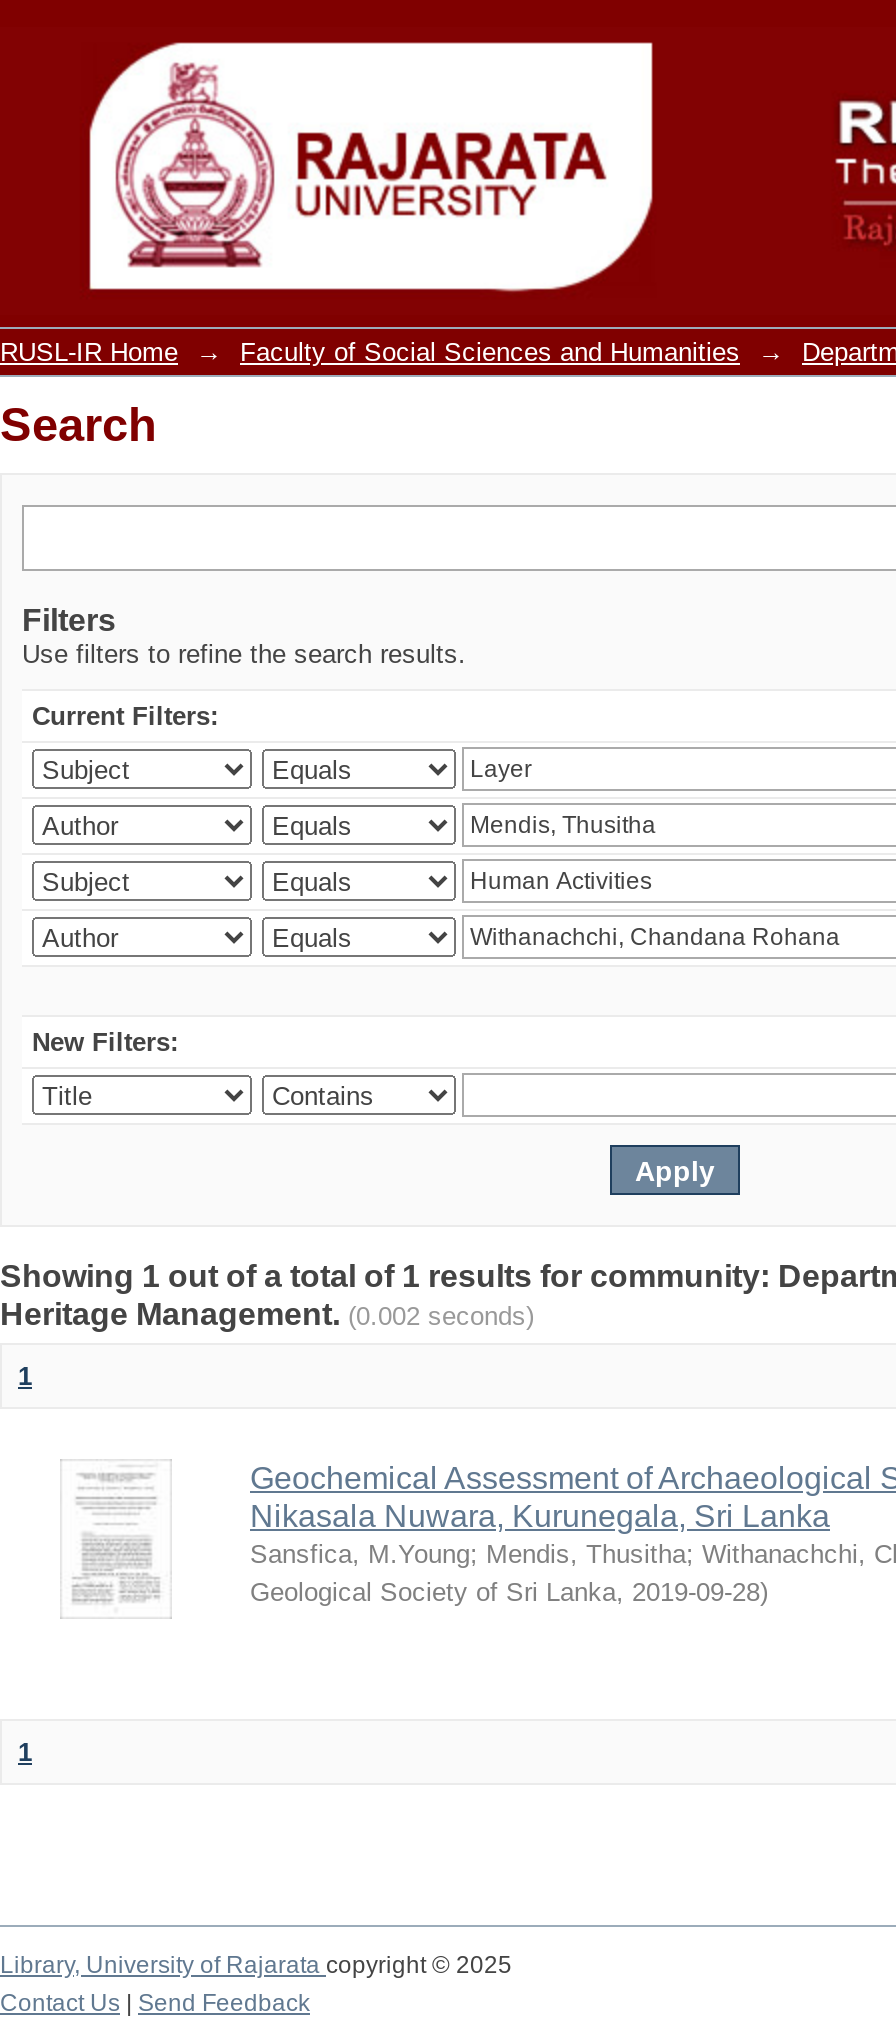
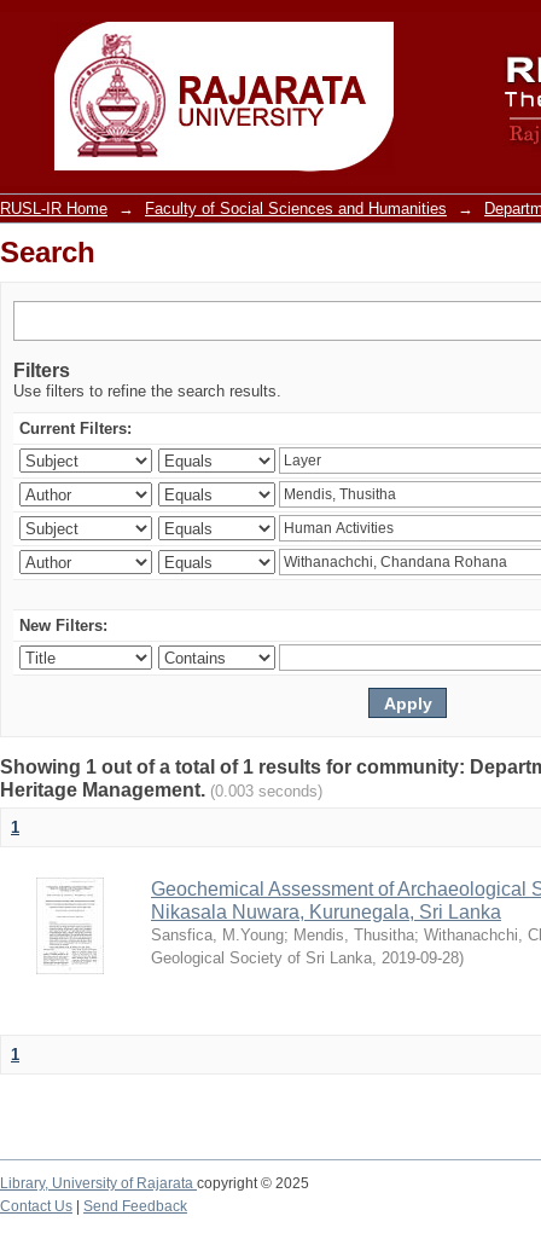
[0,1297,534,1331] Heritage Management. (0.002 seconds) -> [0,780,322,800] Heritage Management. (0.003 seconds)

